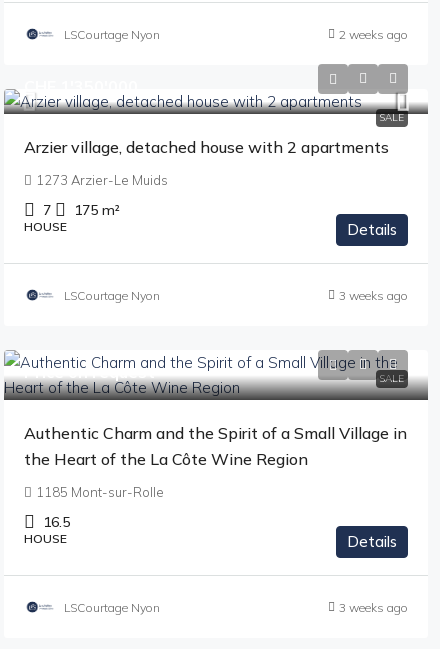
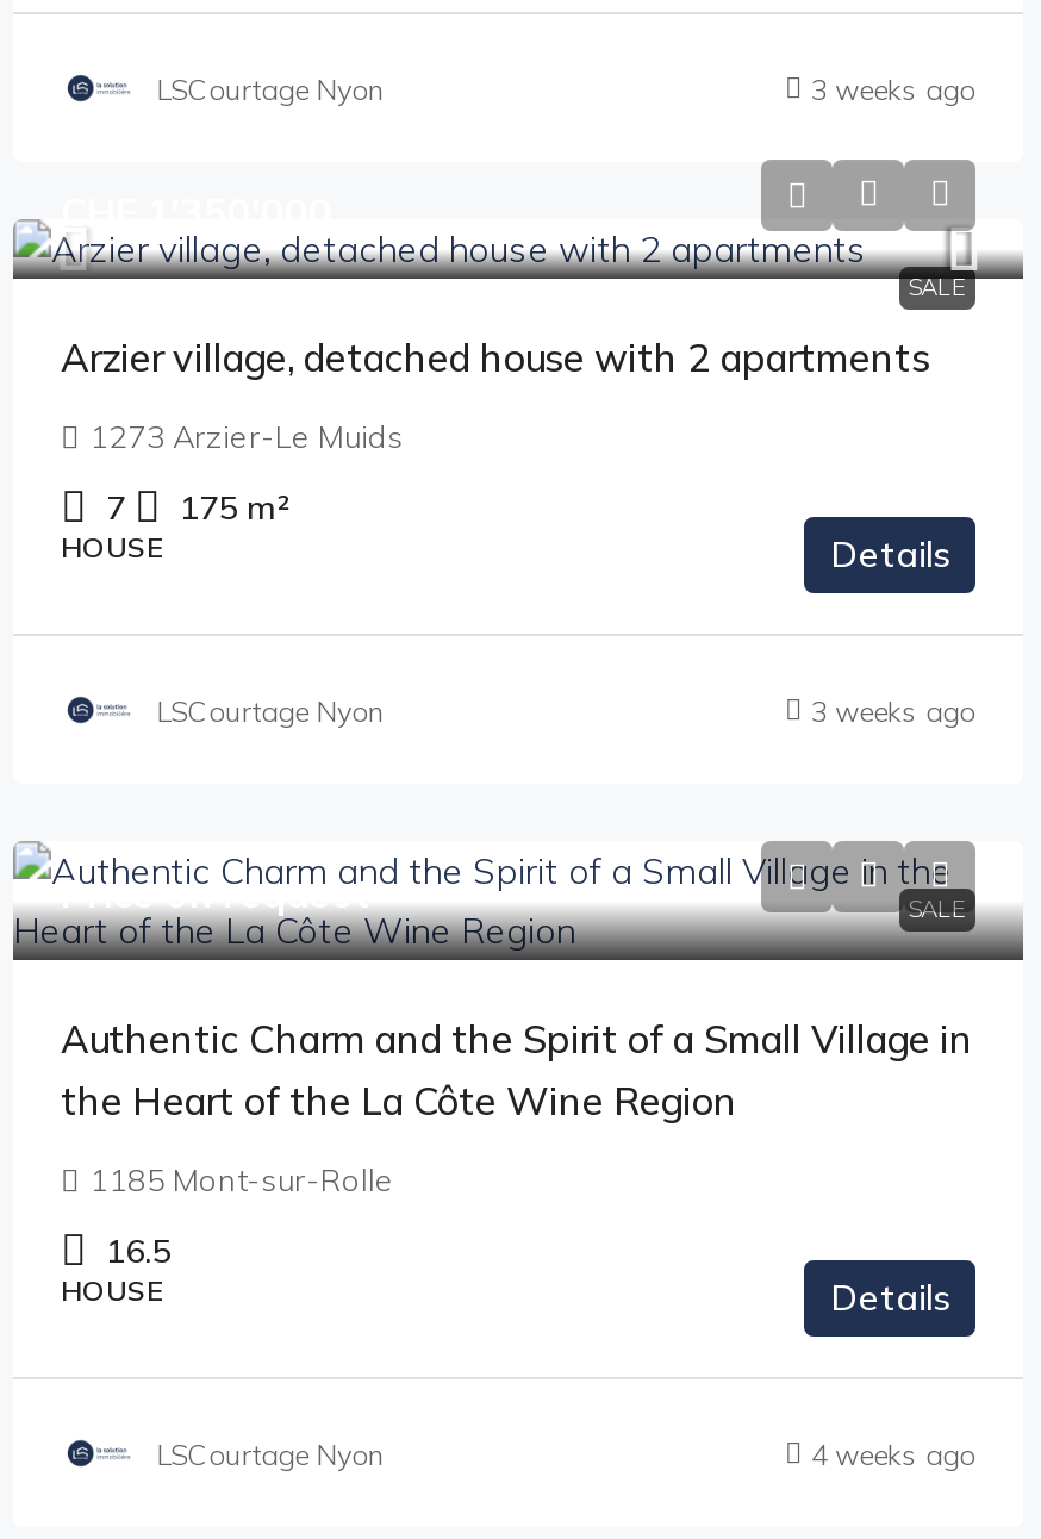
[339,26,408,41] 2 weeks ago -> [811,70,975,106] 3 weeks ago
[339,599,408,614] 3 weeks ago -> [811,1435,975,1471] 4 weeks ago

